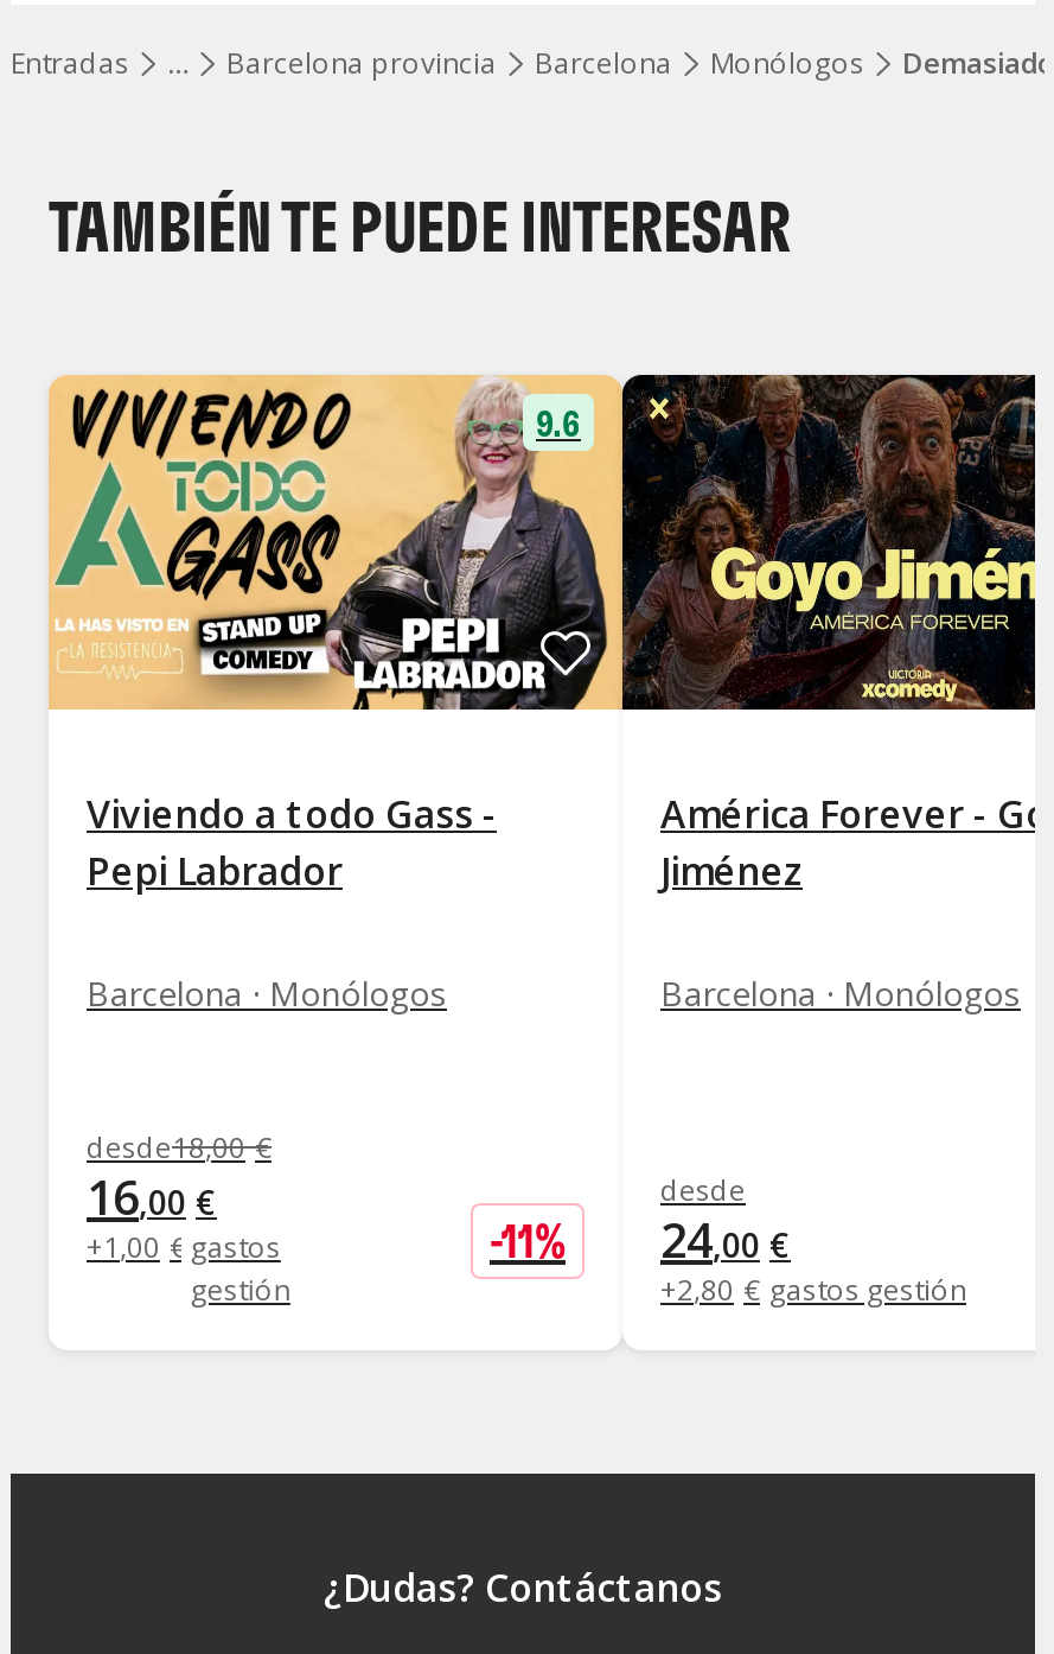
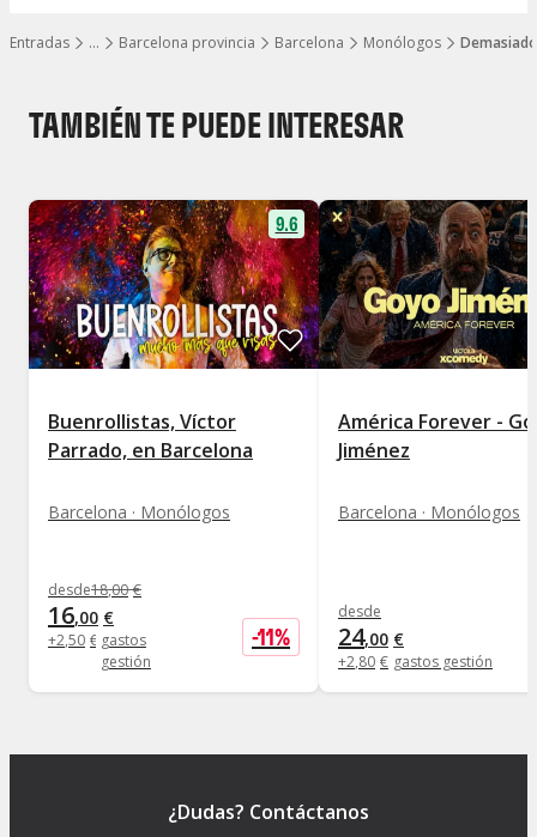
[49,375,625,896] [image] | Viviendo a todo Gass - | Pepi Labrador -> [28,199,319,463] [image] | Buenrollistas, Víctor | Parrado, en Barcelona
[87,1226,281,1266] +1, 00 € gastos -> [48,629,146,650] +2, 50 € gastos

